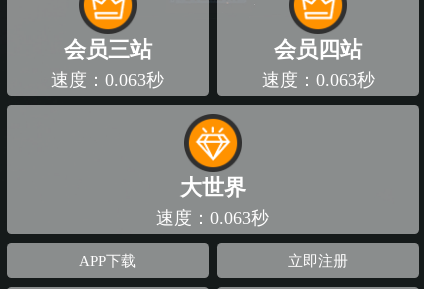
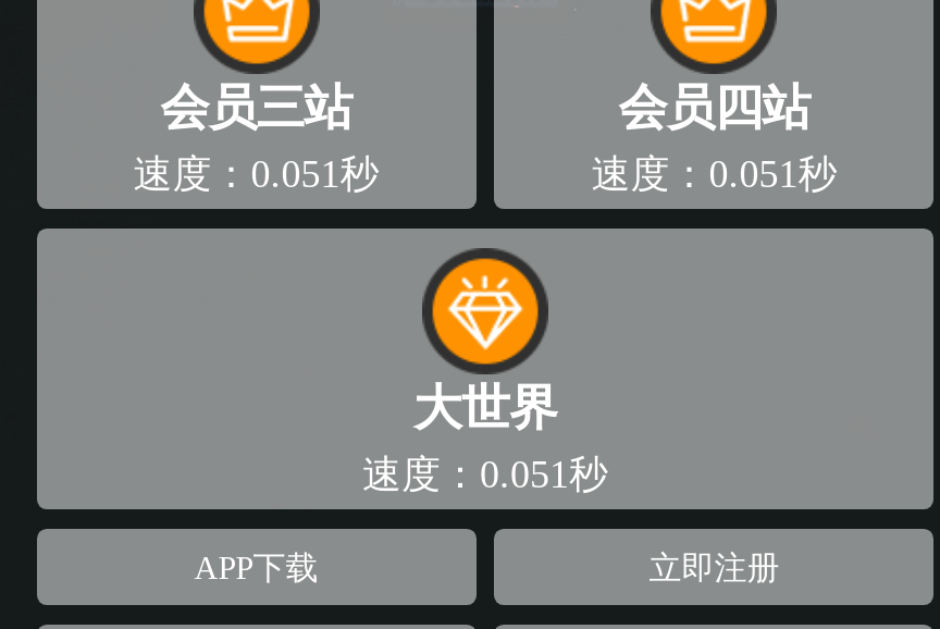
[51,70,164,90] 速度：0.063秒 -> [133,152,379,196] 速度：0.051秒
[262,70,375,90] 速度：0.063秒 -> [591,152,837,196] 速度：0.051秒
[156,208,269,228] 速度：0.063秒 -> [362,453,608,496] 速度：0.051秒

